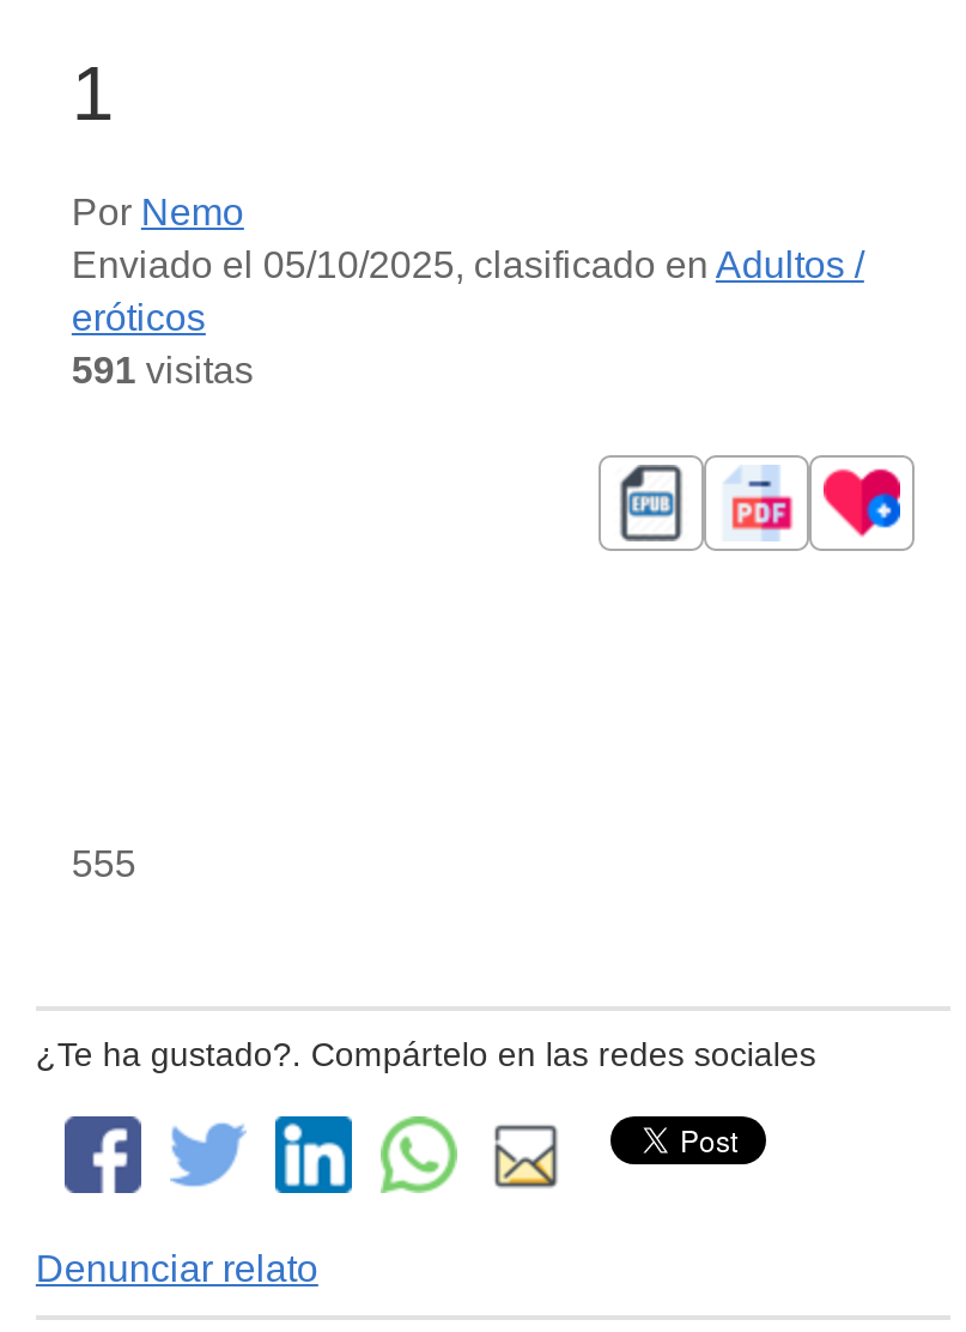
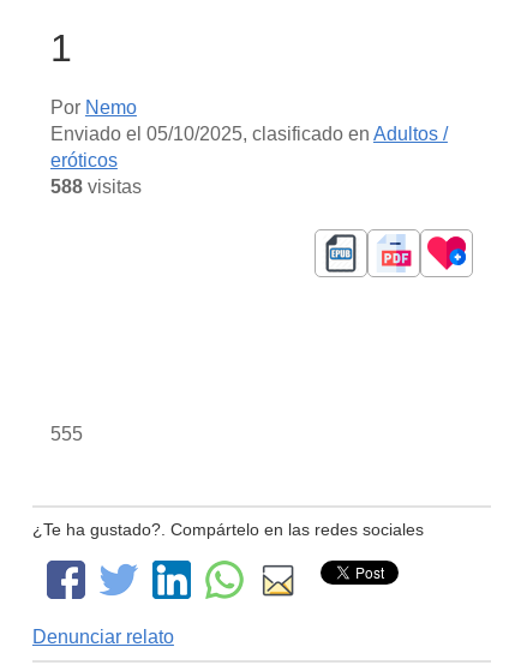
[72,349,254,390] 591 visitas -> [50,176,142,197] 588 visitas

